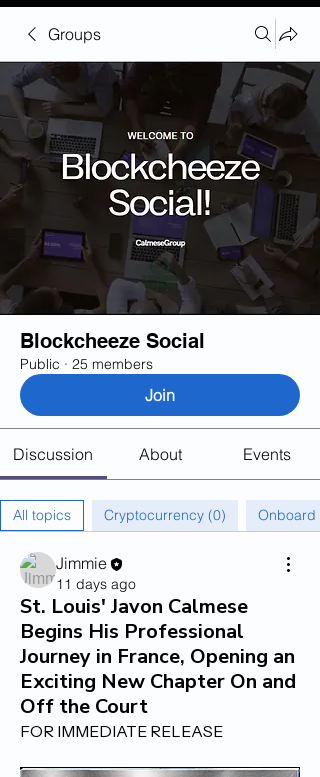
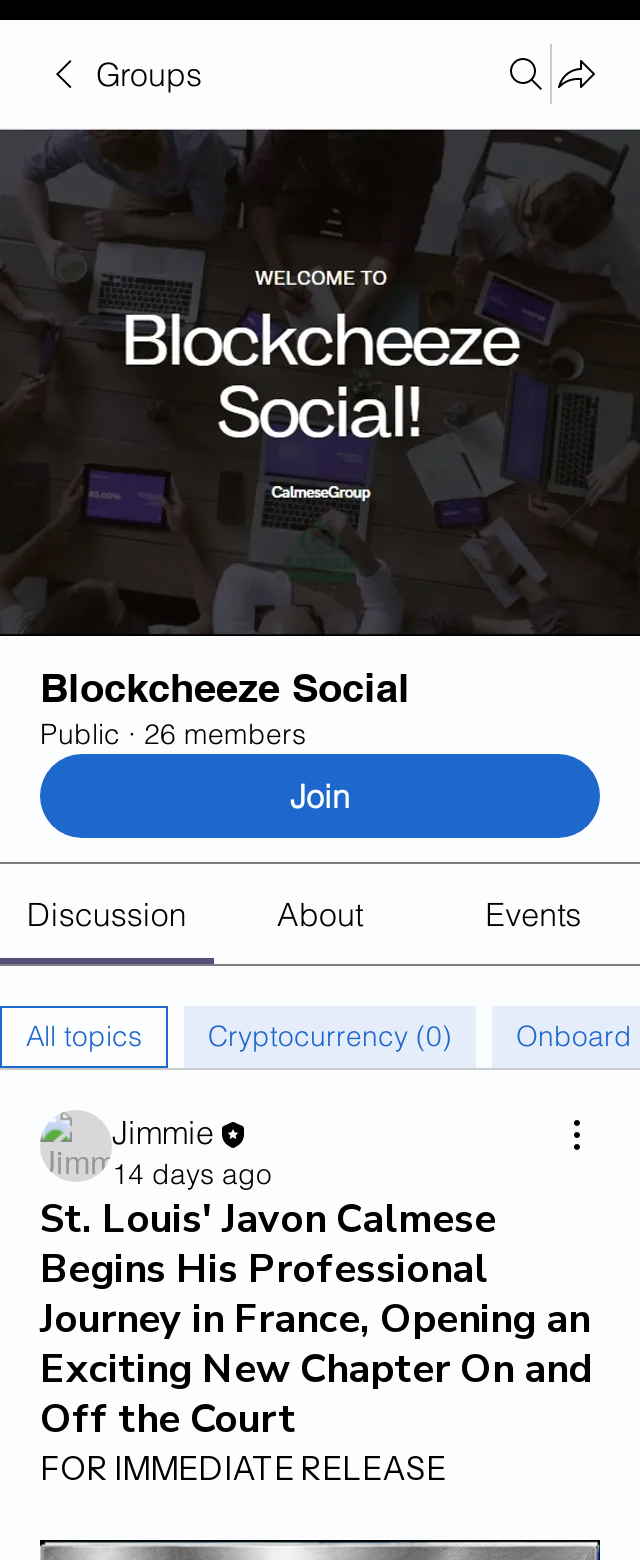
[20,355,153,373] Public · 25 members -> [40,716,306,752] Public · 26 members
[56,575,136,593] 11 days ago -> [112,1156,272,1192] 14 days ago

